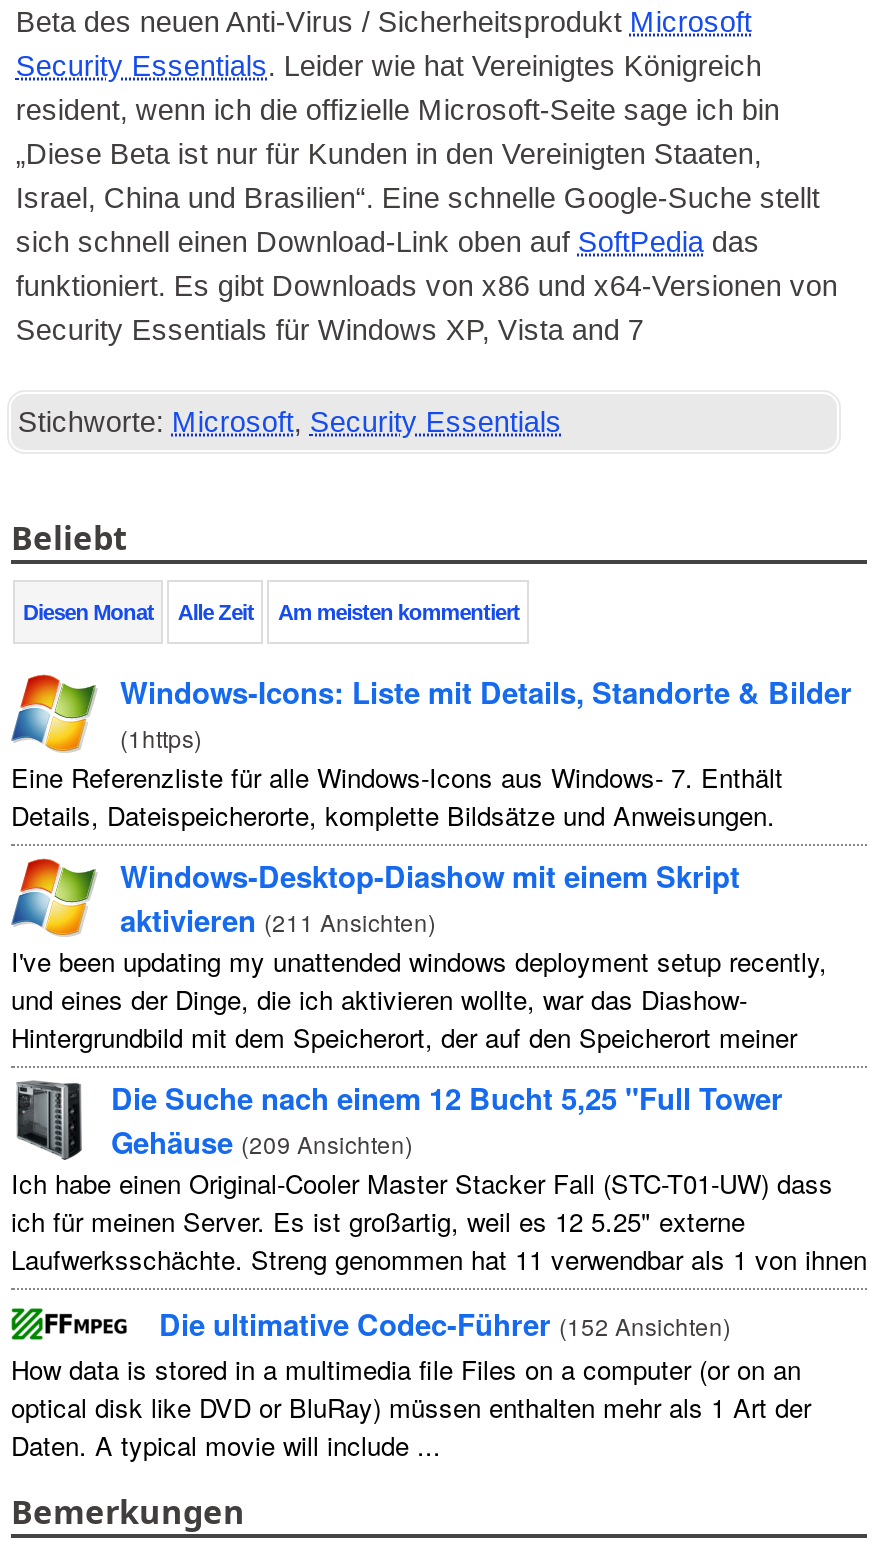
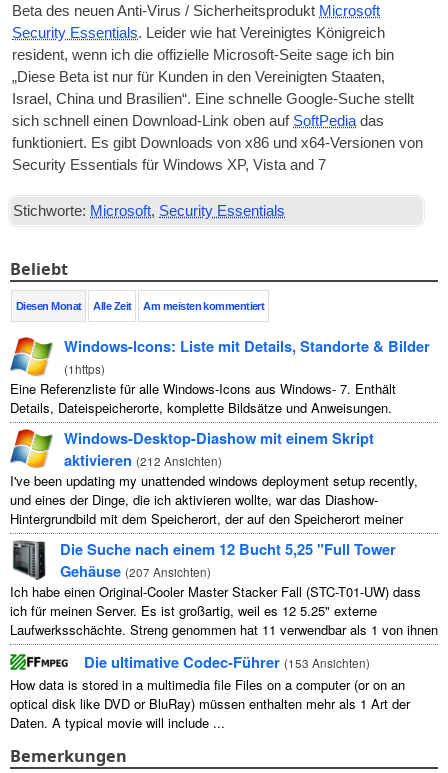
[120,898,436,942] aktivieren (211 Ansichten) -> [64,449,222,471] aktivieren (212 Ansichten)
[111,1120,413,1164] Gehäuse (209 Ansichten) -> [60,560,211,582] Gehäuse (207 Ansichten)
[159,1302,731,1346] Die ultimative Codec-Führer (152 Ansichten) -> [84,651,370,673] Die ultimative Codec-Führer (153 Ansichten)

